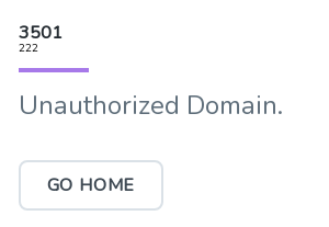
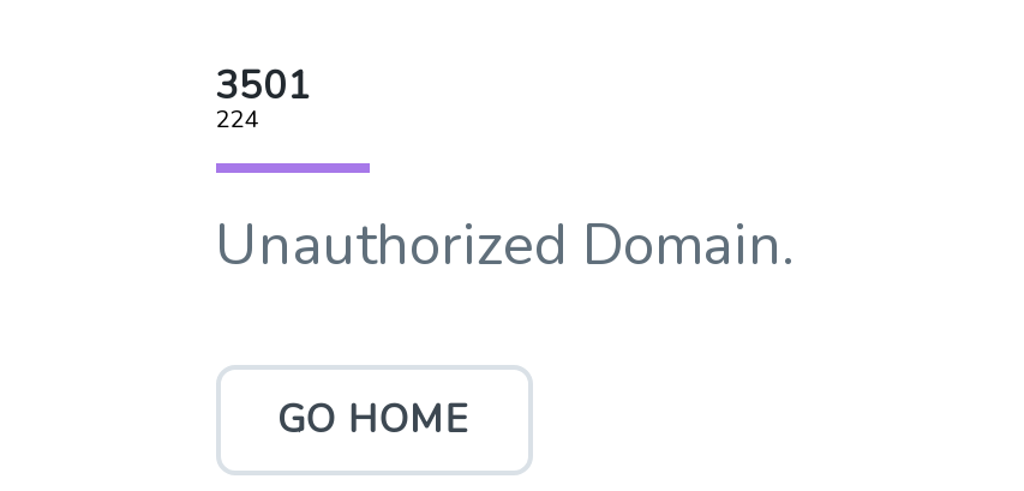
[18,41,38,56] 222 -> [215,103,258,137] 224

